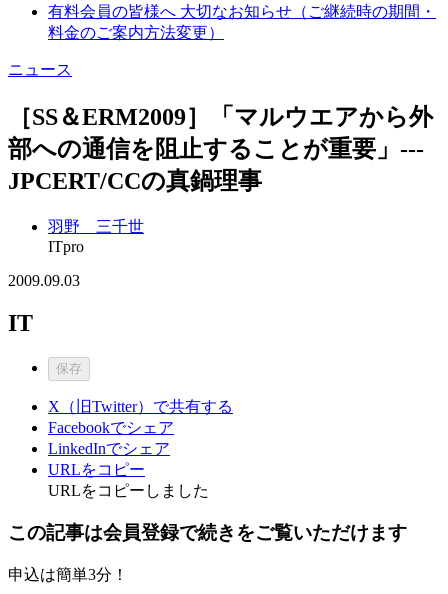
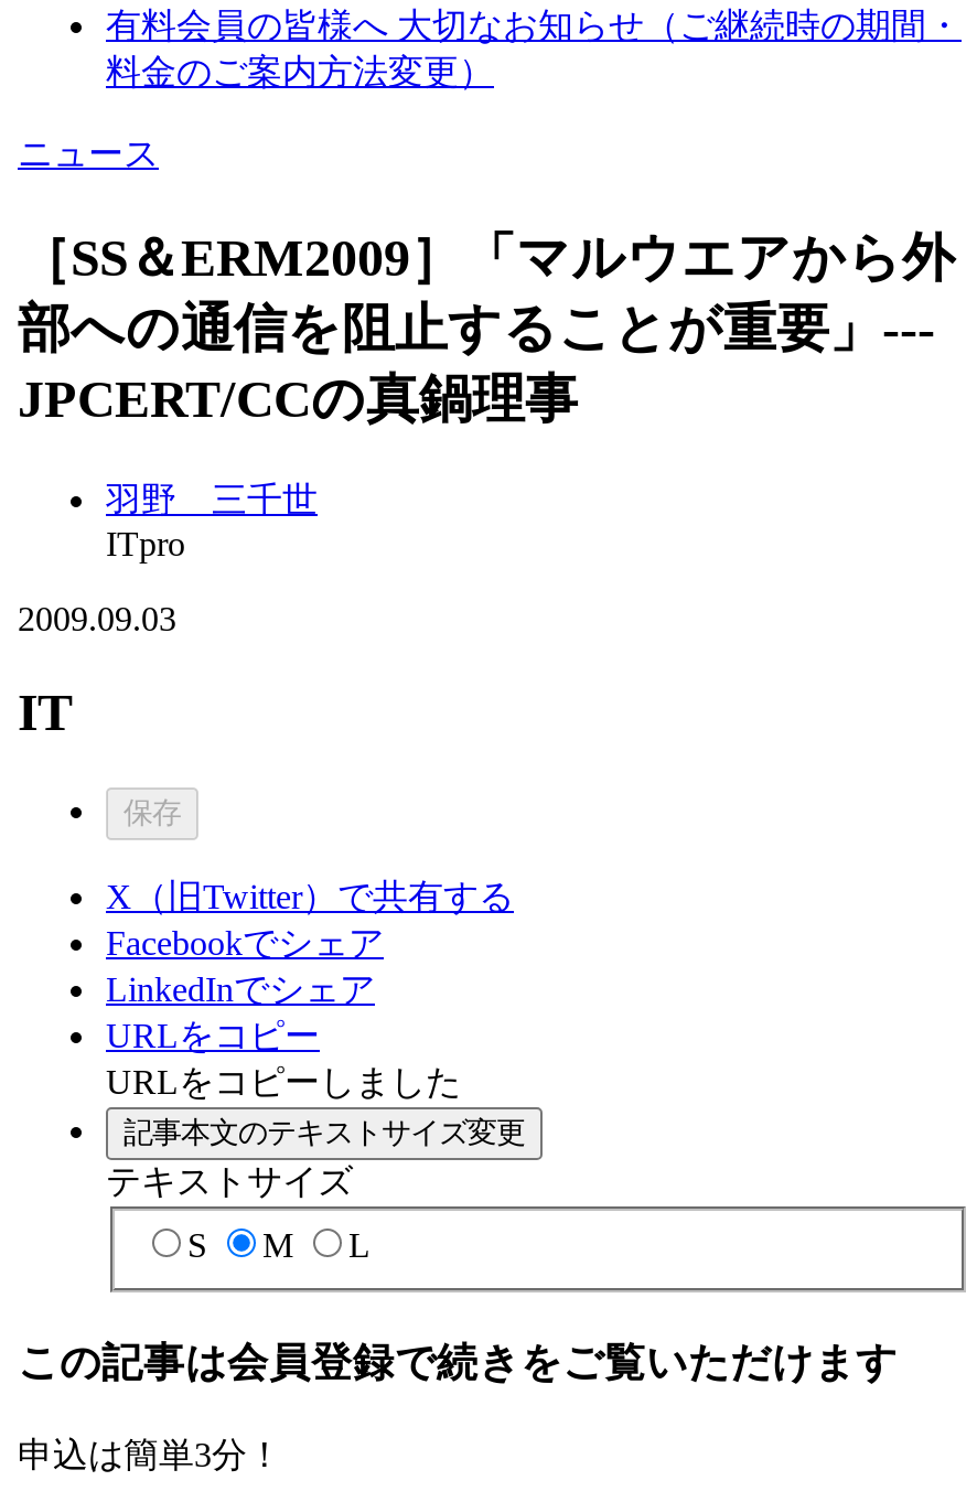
none -> [106,1115,525,1264] 記事本文のテキストサイズ変更 | テキストサイズ | S | M | L

